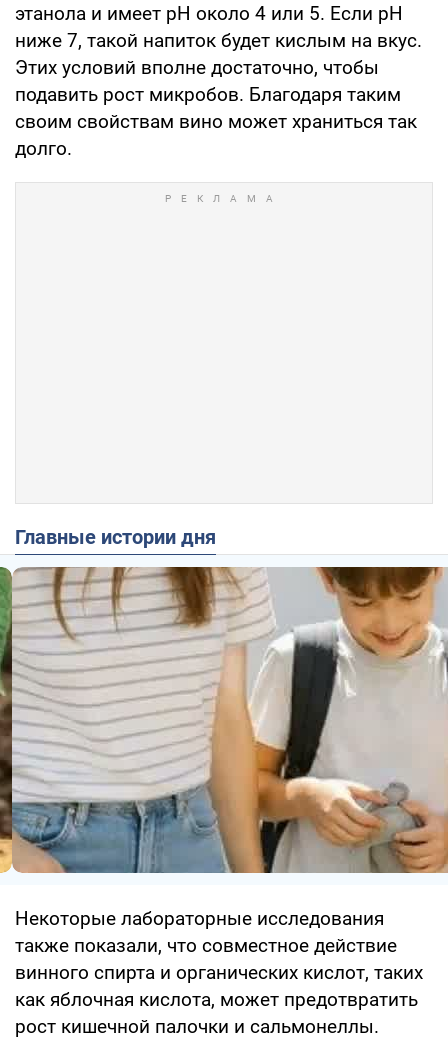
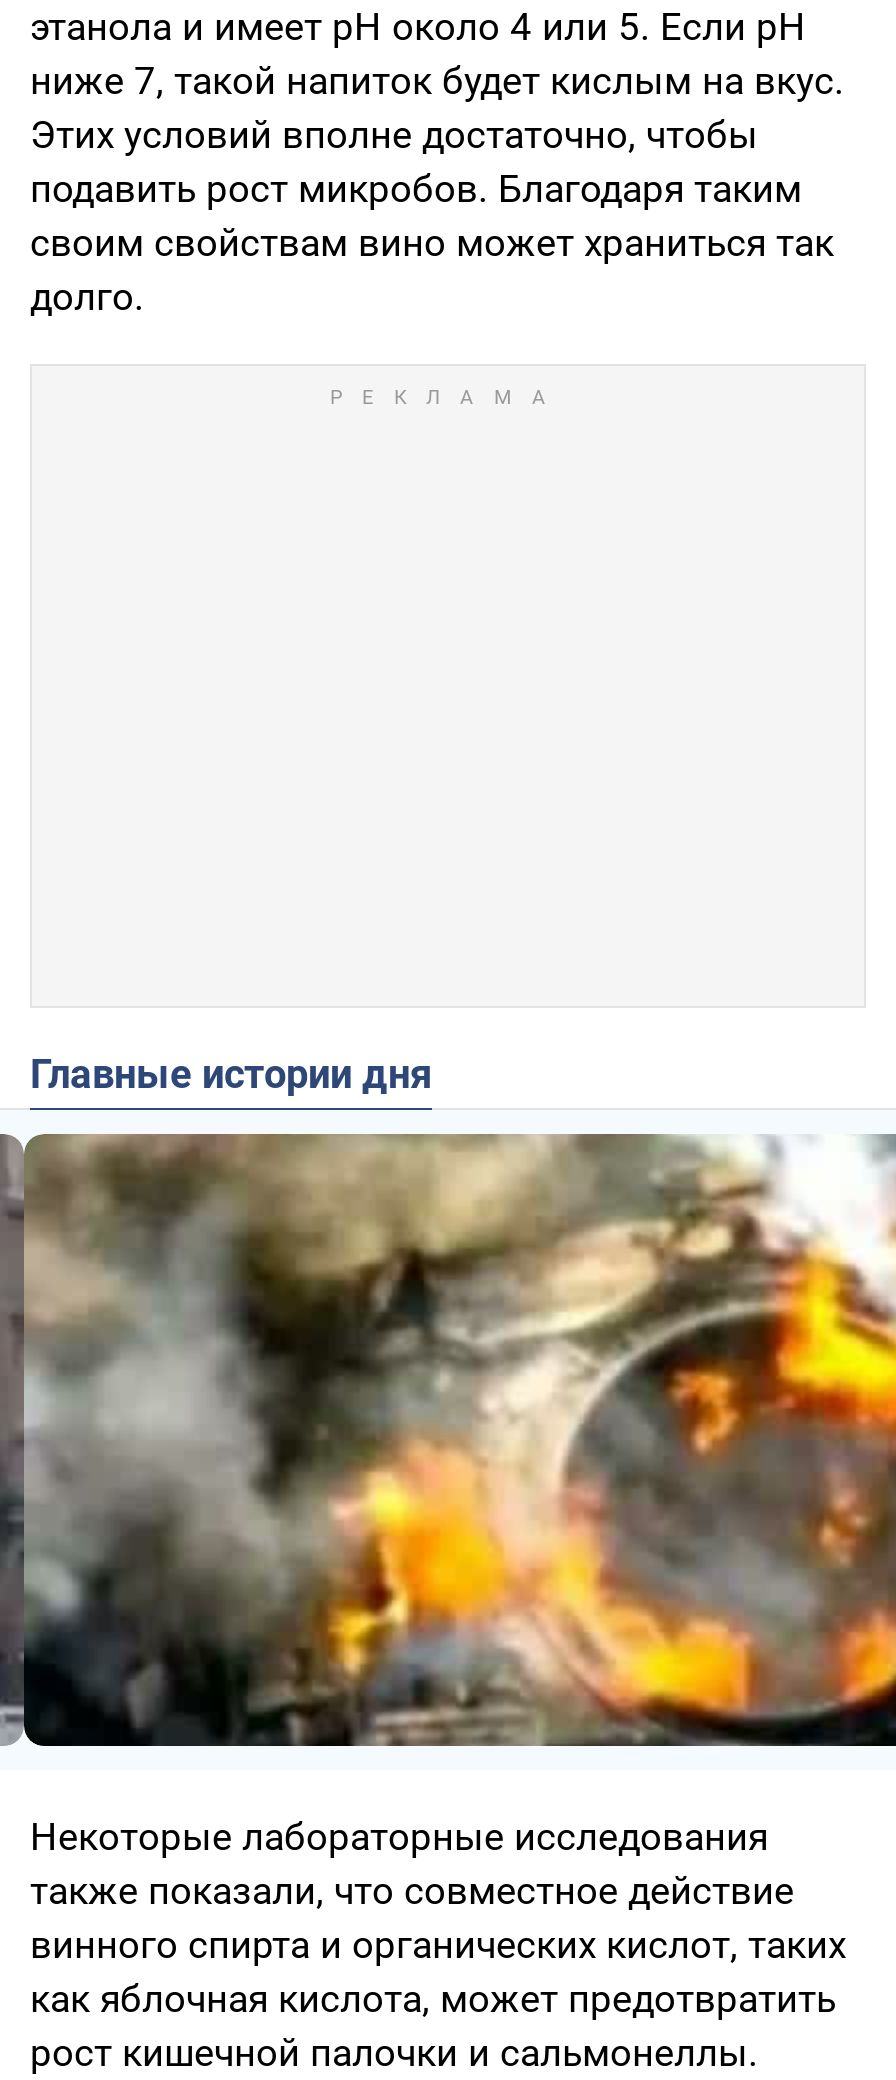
[3,566,445,874] [image] -> [6,1134,890,1748] [image]

